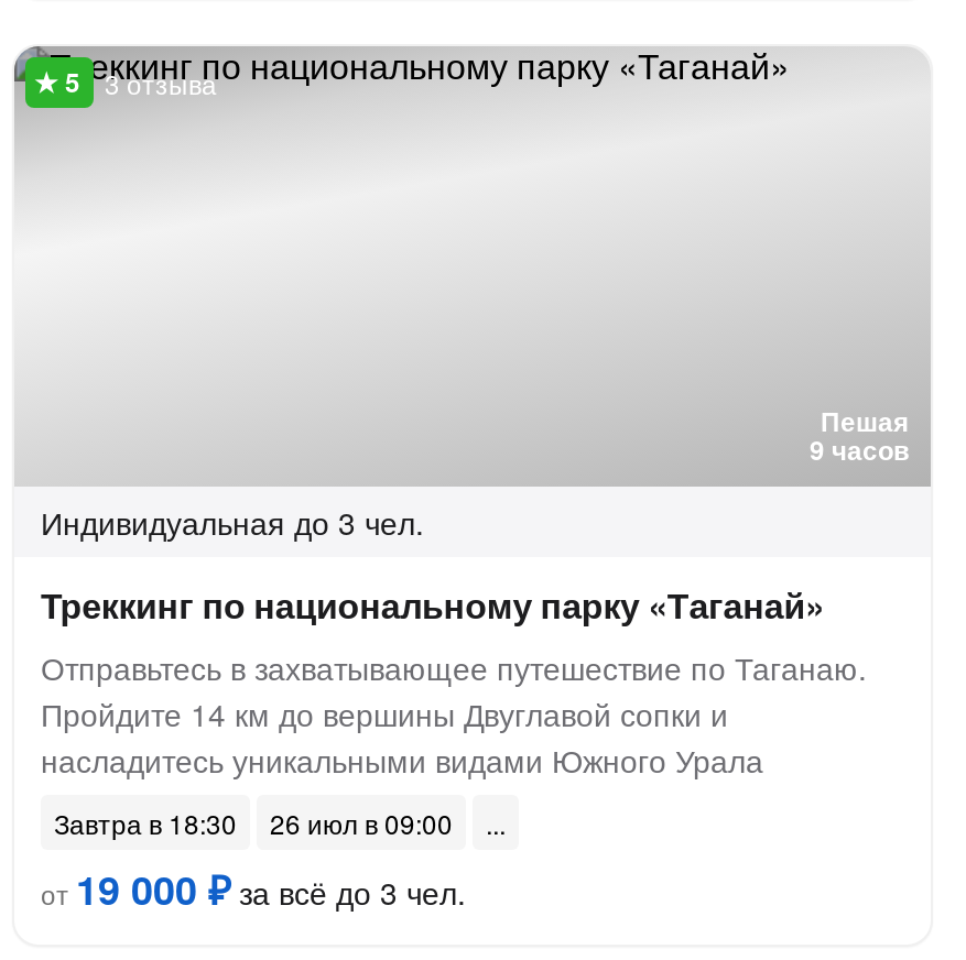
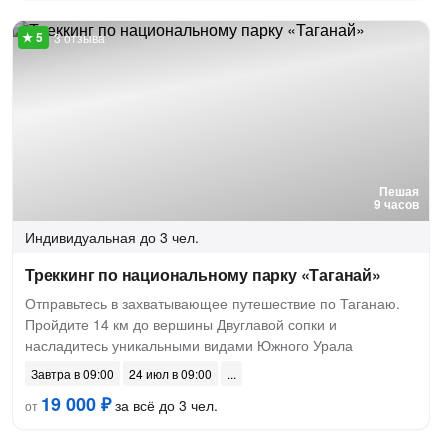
[54,804,237,841] Завтра в 18:30 -> [31,365,114,382] Завтра в 09:00
[270,804,453,841] 26 июл в 09:00 -> [129,365,212,382] 24 июл в 09:00

